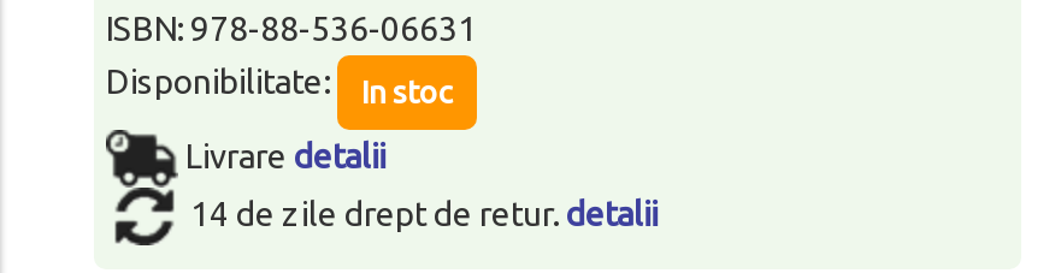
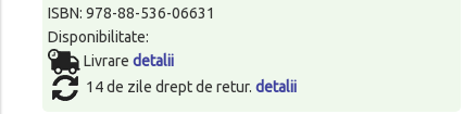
[361,74,453,107] In stoc -> none

